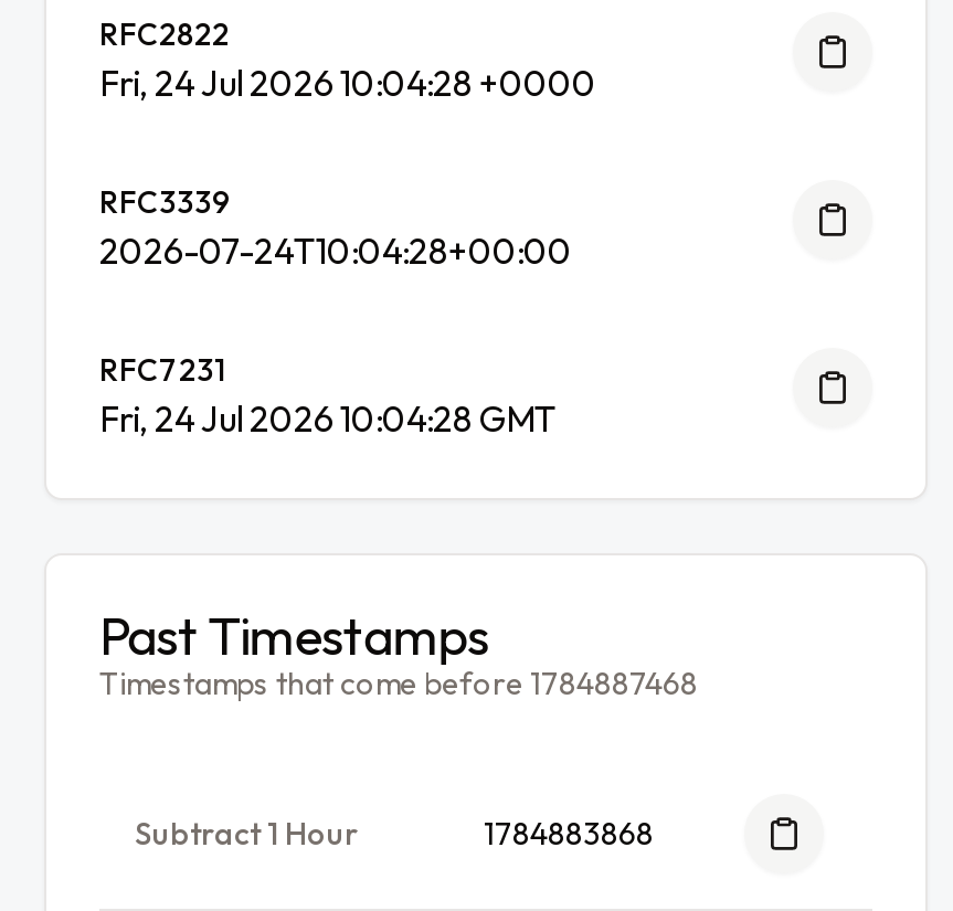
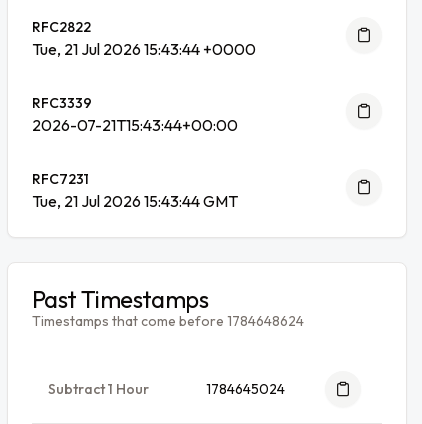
[99,61,596,105] Fri, 24 Jul 2026 10:04:28 +0000 -> [32,39,256,59] Tue, 21 Jul 2026 15:43:44 +0000
[99,229,572,273] 2026-07-24T10:04:28+00:00 -> [32,115,238,135] 2026-07-21T15:43:44+00:00
[99,396,557,441] Fri, 24 Jul 2026 10:04:28 GMT -> [32,191,238,211] Tue, 21 Jul 2026 15:43:44 GMT
[99,664,698,703] Timestamps that come before 1784887468 -> [32,312,304,330] Timestamps that come before 1784648624
[484,814,654,854] 1784883868 -> [206,380,285,398] 1784645024

